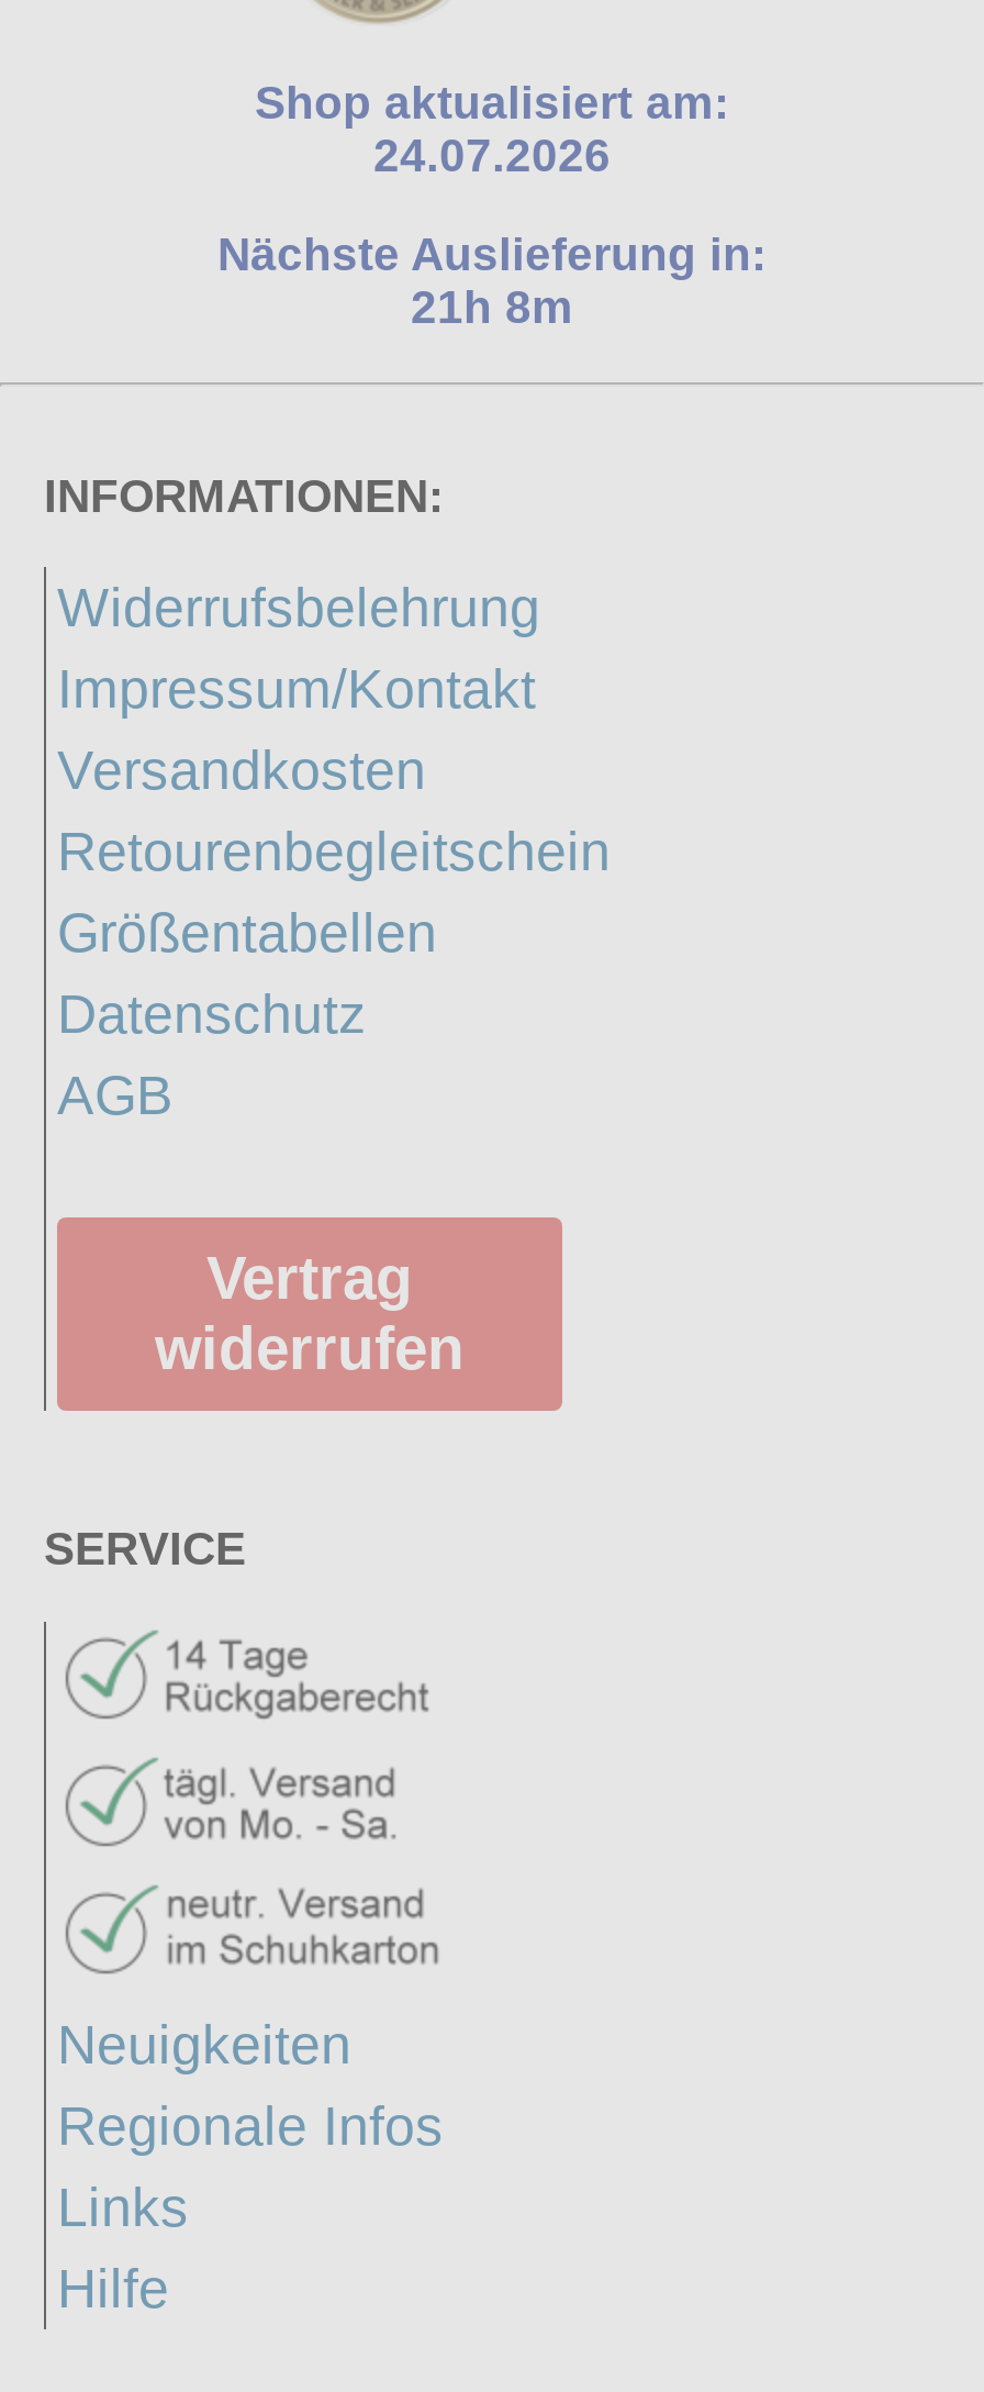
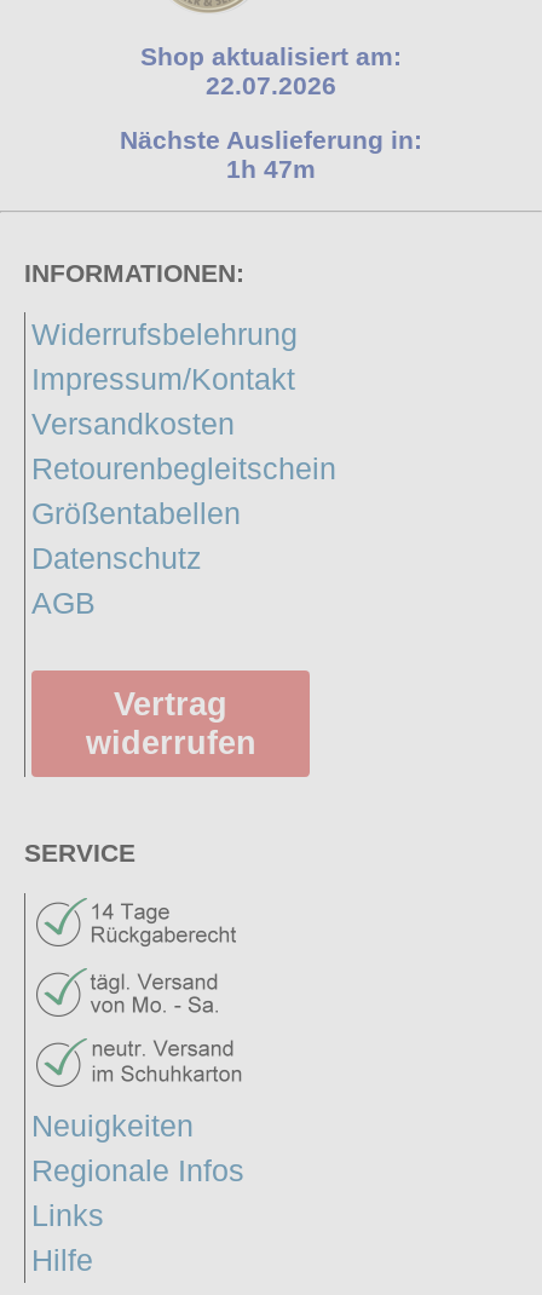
[373,130,611,181] 24.07.2026 -> [206,72,336,100] 22.07.2026
[411,282,573,333] 21h 8m -> [226,155,316,183] 1h 47m

